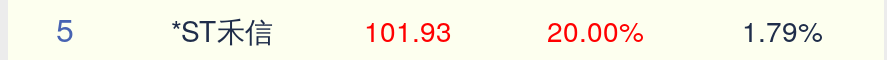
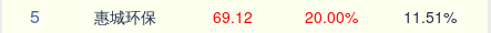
[171,11,452,51] *ST禾信 | 101.93 -> [94,6,252,28] 惠城环保 | 69.12
[742,11,822,51] 1.79% -> [403,6,456,28] 11.51%

